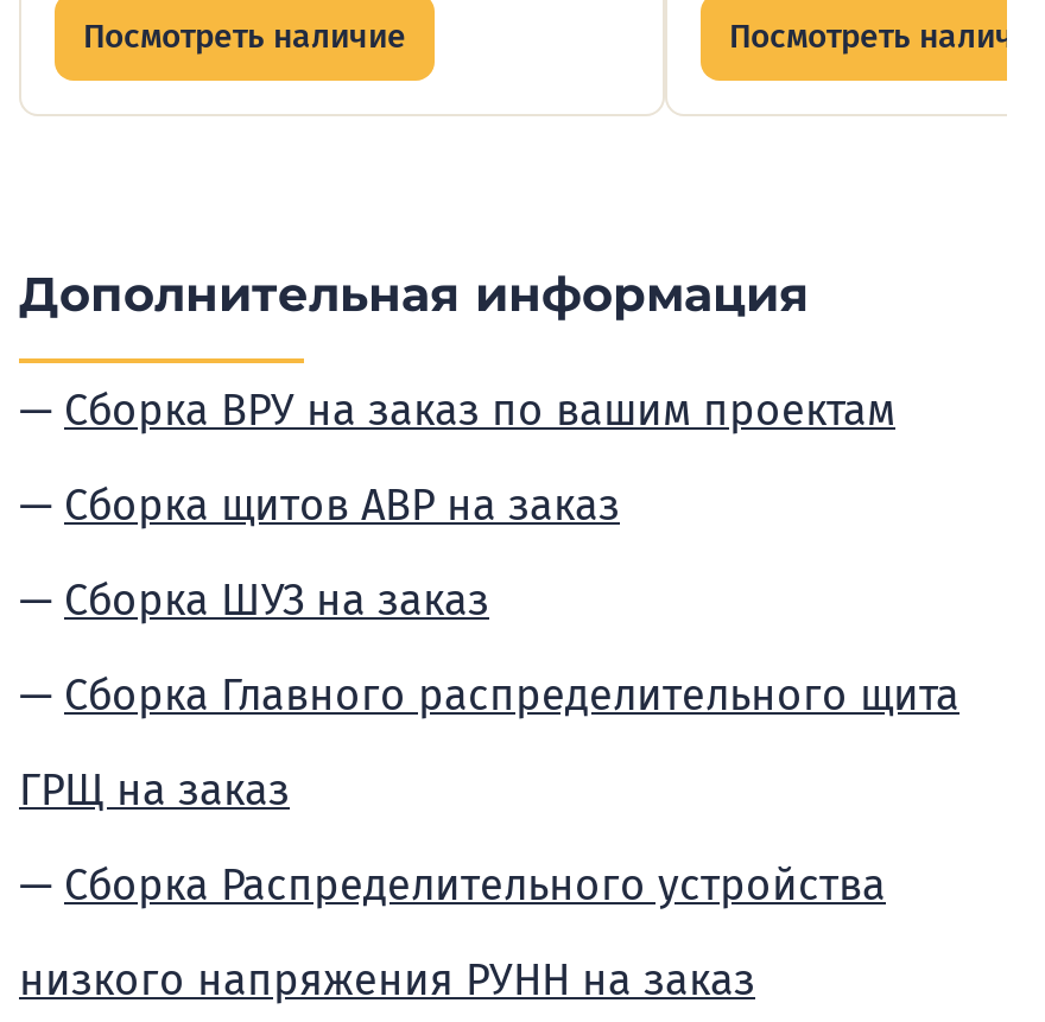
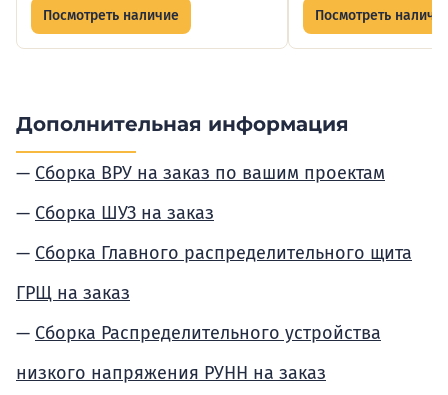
[64,480,620,532] Сборка щитов АВР на заказ -> none

